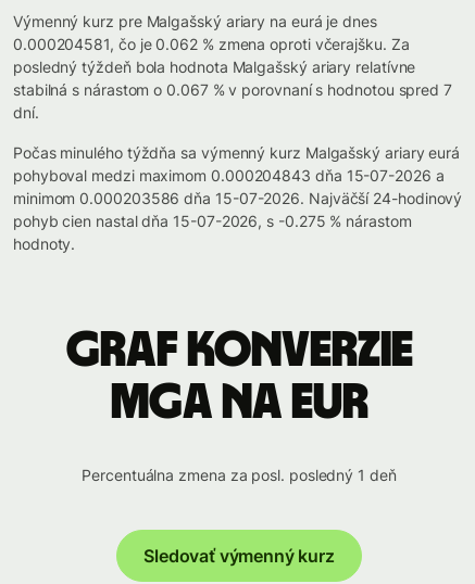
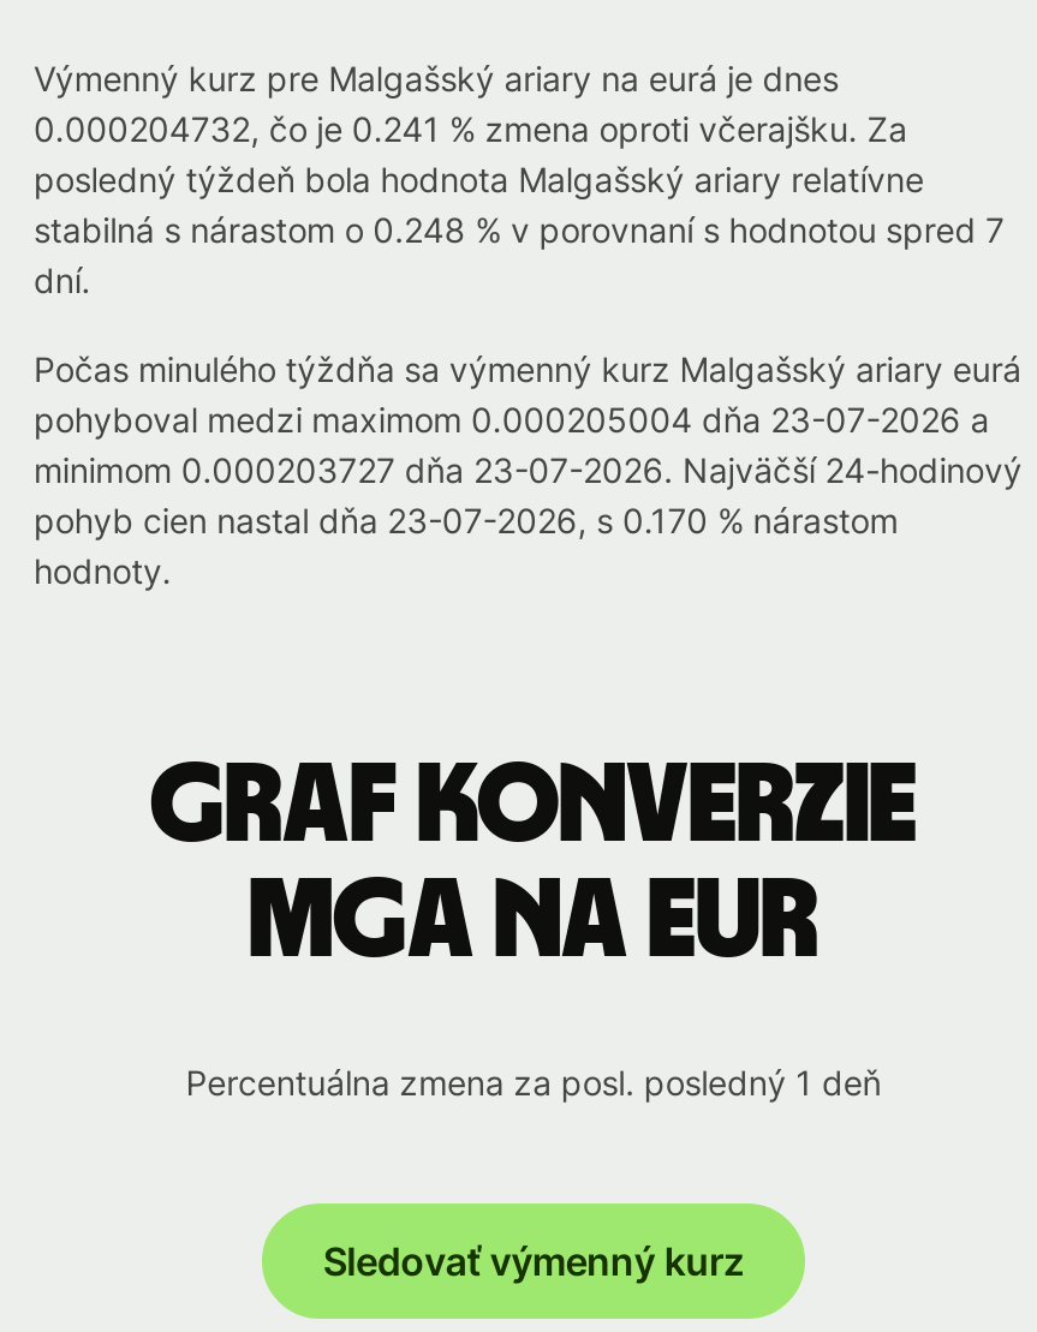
[13,35,409,53] 0.000204581, čo je 0.062 % zmena oproti včerajšku. Za -> [34,108,907,149] 0.000204732, čo je 0.241 % zmena oproti včerajšku. Za
[13,80,452,99] stabilná s nárastom o 0.067 % v porovnaní s hodnotou spred 7 -> [34,209,1005,250] stabilná s nárastom o 0.248 % v porovnaní s hodnotou spred 7
[13,166,444,185] pohyboval medzi maximom 0.000204843 dňa 15-07-2026 a -> [34,399,989,440] pohyboval medzi maximom 0.000205004 dňa 23-07-2026 a
[13,189,462,207] minimom 0.000203586 dňa 15-07-2026. Najväčší 24-hodinový -> [34,449,1022,490] minimom 0.000203727 dňa 23-07-2026. Najväčší 24-hodinový
[13,212,412,230] pohyb cien nastal dňa 15-07-2026, s -0.275 % nárastom -> [34,500,898,540] pohyb cien nastal dňa 23-07-2026, s 0.170 % nárastom

